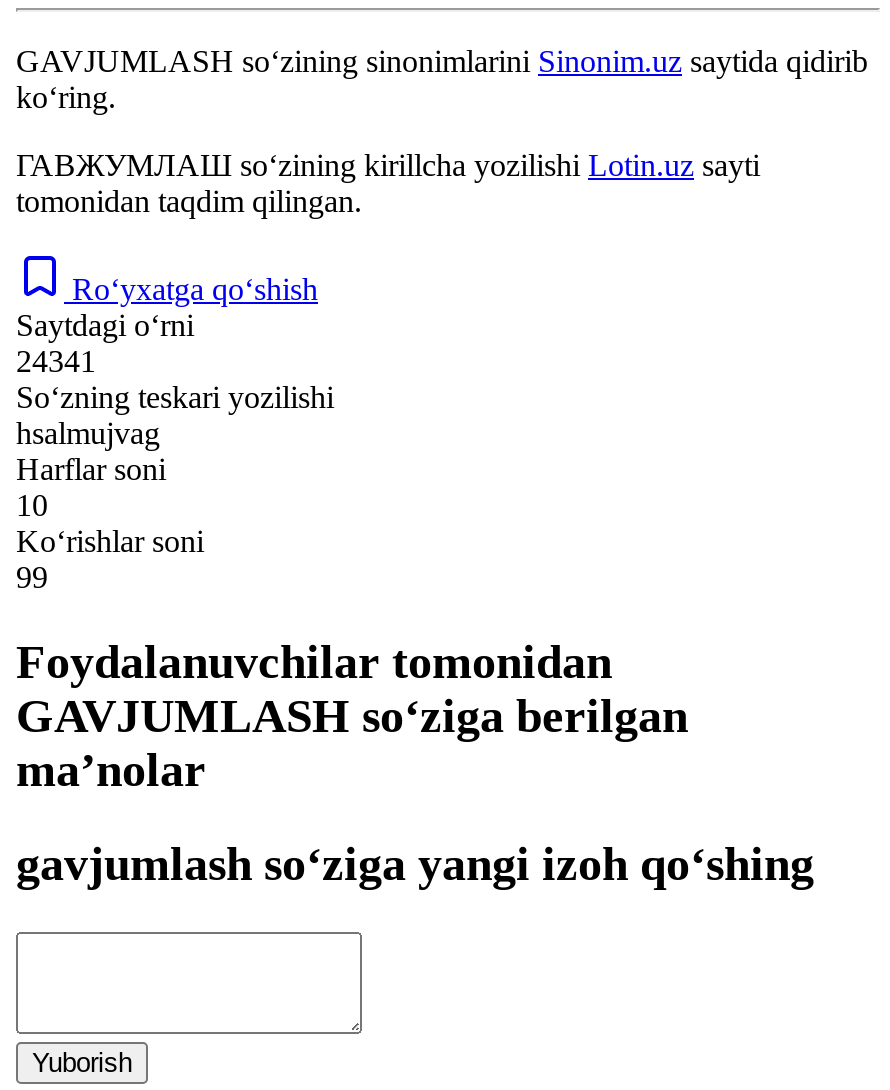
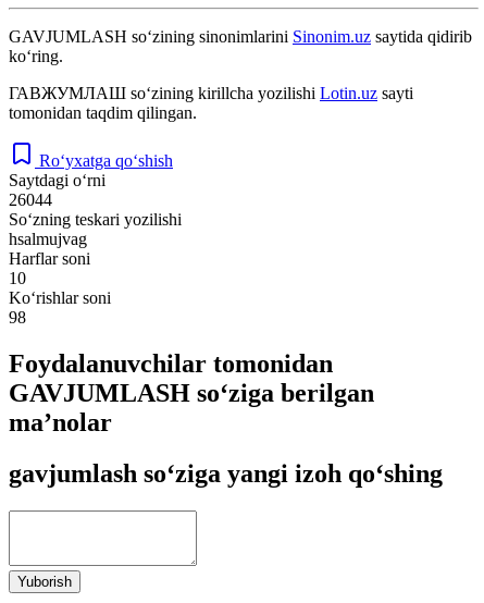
[16,344,96,378] 24341 -> [9,190,52,209] 26044
[16,560,48,594] 99 -> [9,308,26,326] 98

